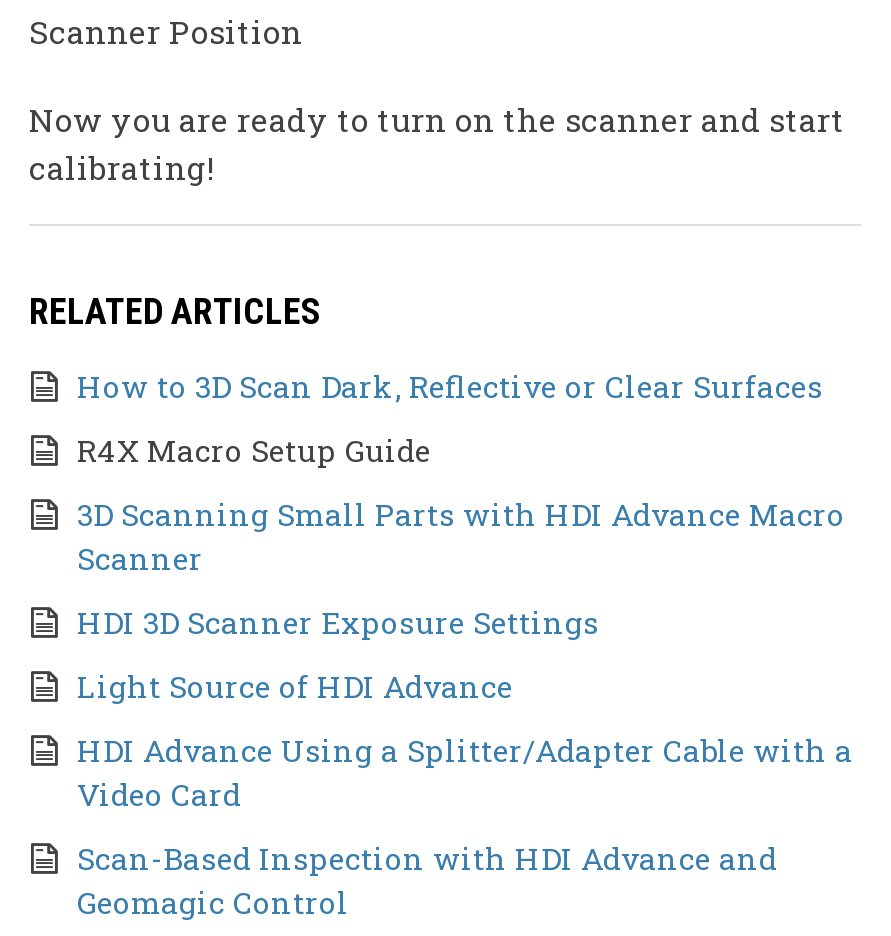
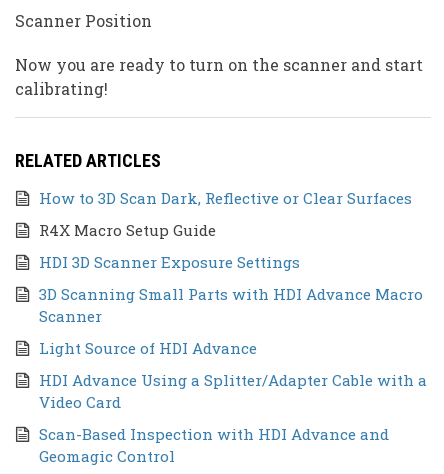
moved [77,494,845,578] -> [39,284,423,326]: 3D Scanning Small Parts with HDI Advance Macro | Scanner
moved [77,602,599,642] -> [39,252,300,272]: HDI 3D Scanner Exposure Settings

